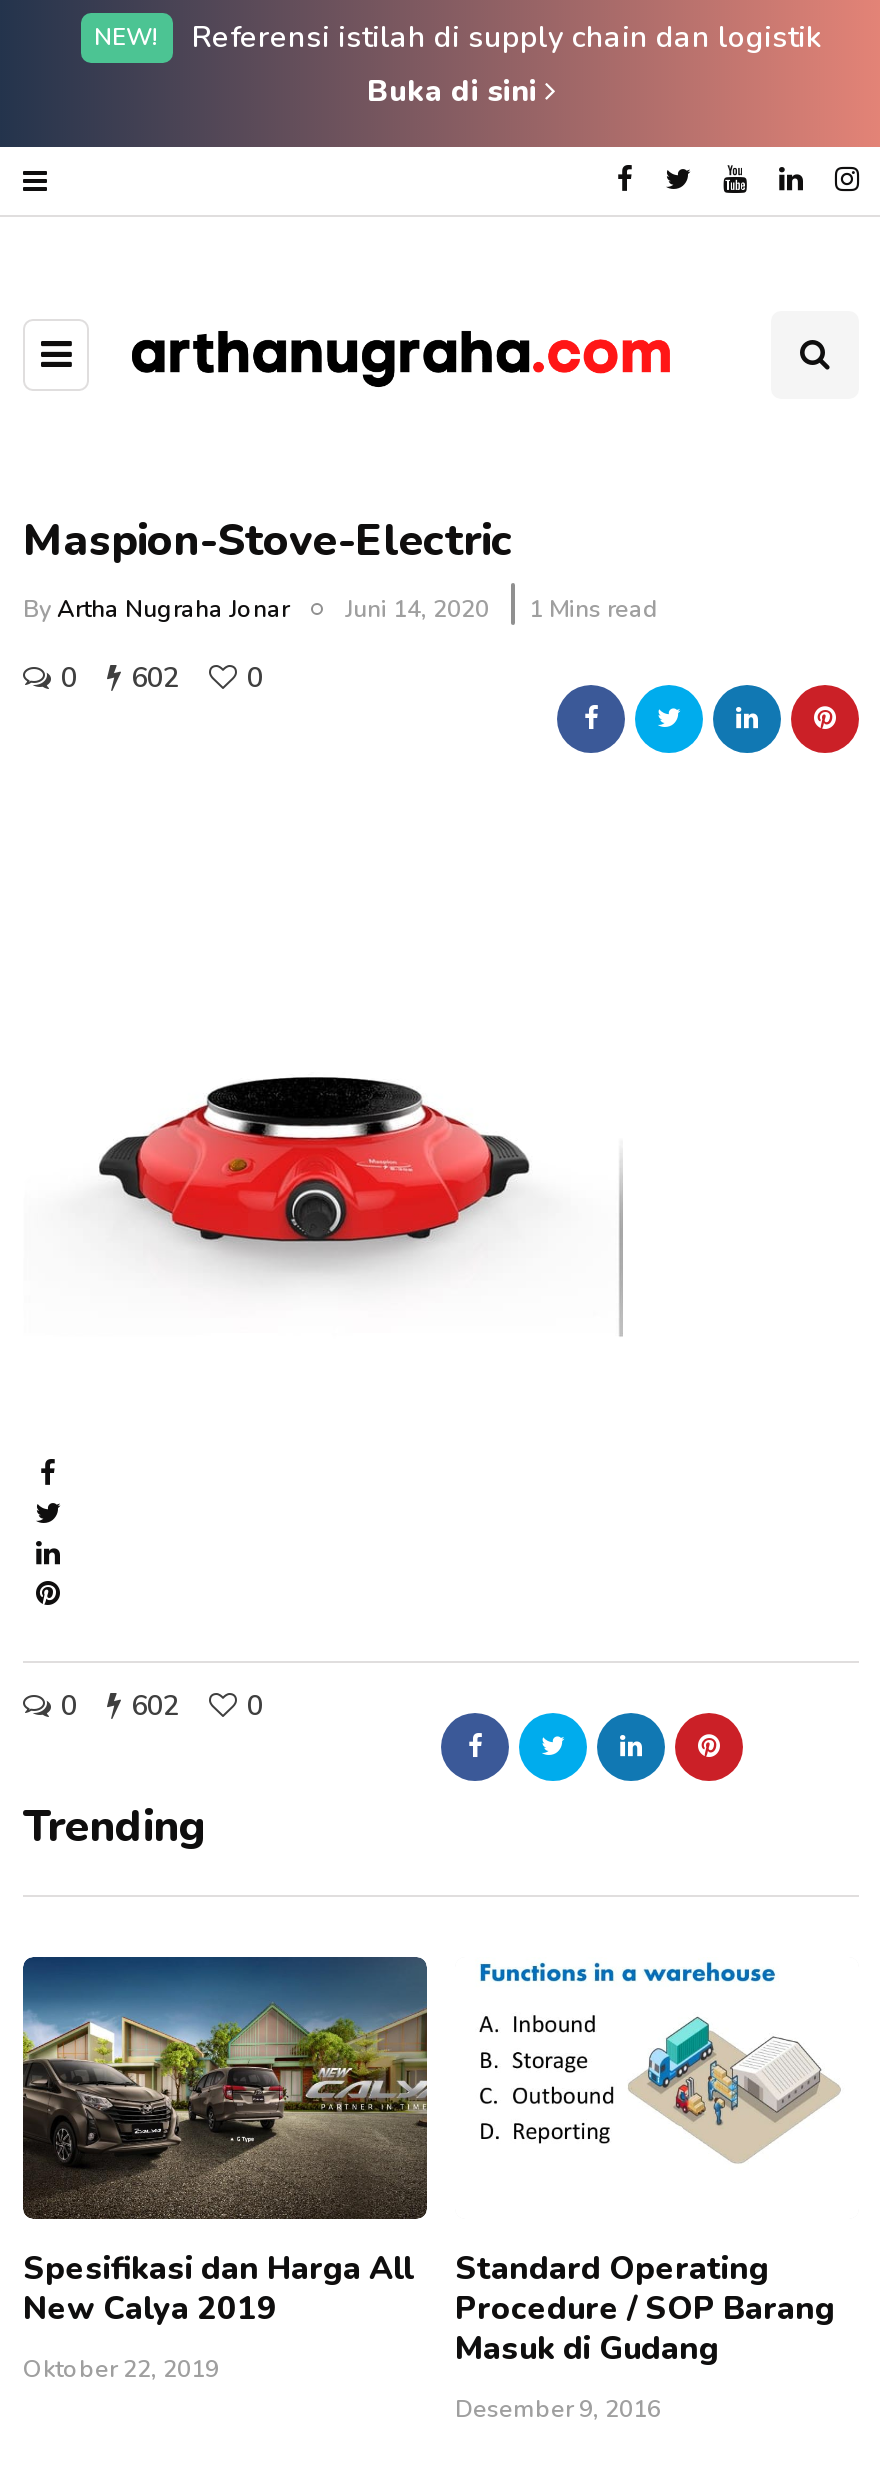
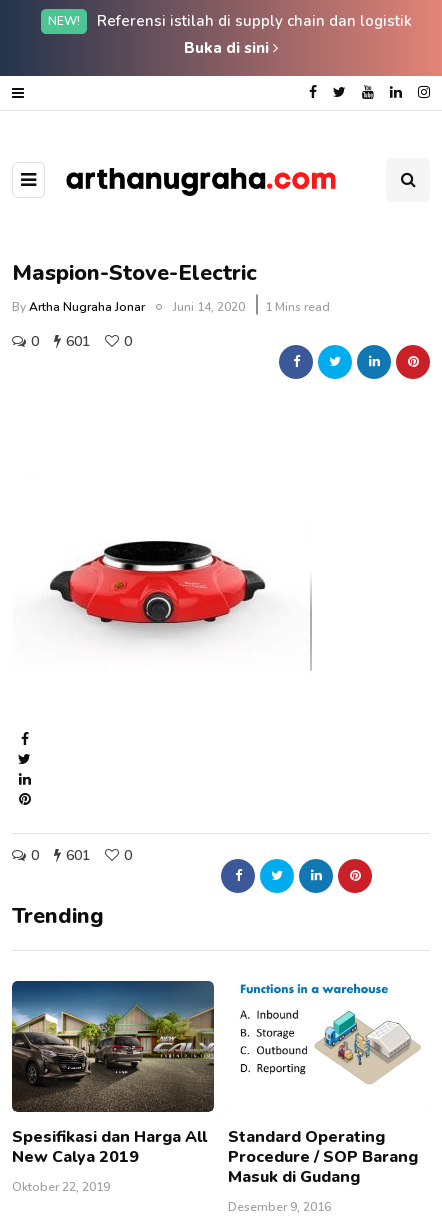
[61,659,263,697] 0 602 0 -> [31,332,132,351] 0 601 0
[61,1687,263,1725] 0 602 0 -> [31,846,132,865] 0 601 0

